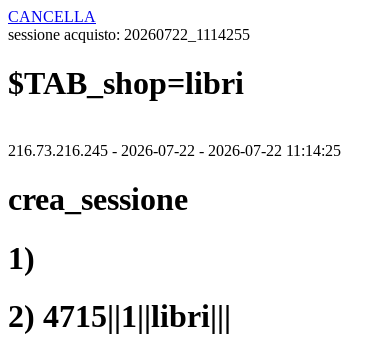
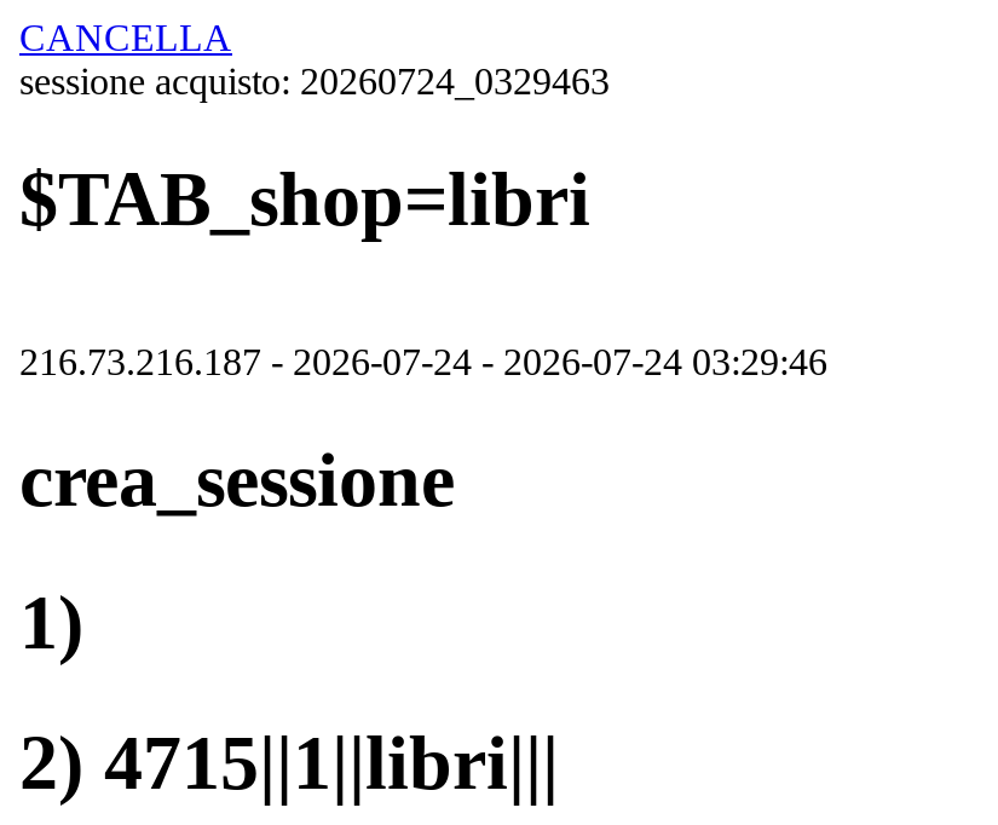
[8,26,250,43] sessione acquisto: 20260722_1114255 -> [19,60,610,102] sessione acquisto: 20260724_0329463
[8,142,341,159] 216.73.216.245 - 2026-07-22 - 2026-07-22 11:14:25 -> [19,341,827,382] 216.73.216.187 - 2026-07-24 - 2026-07-24 03:29:46

